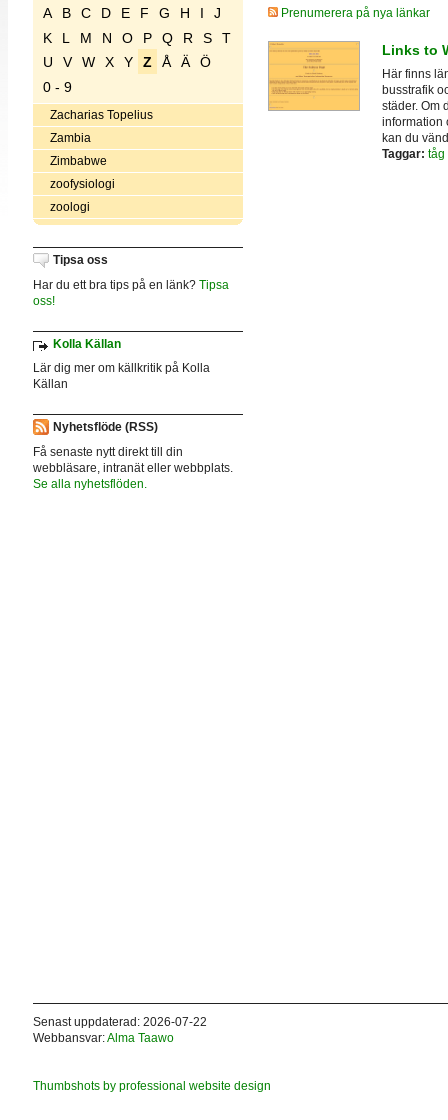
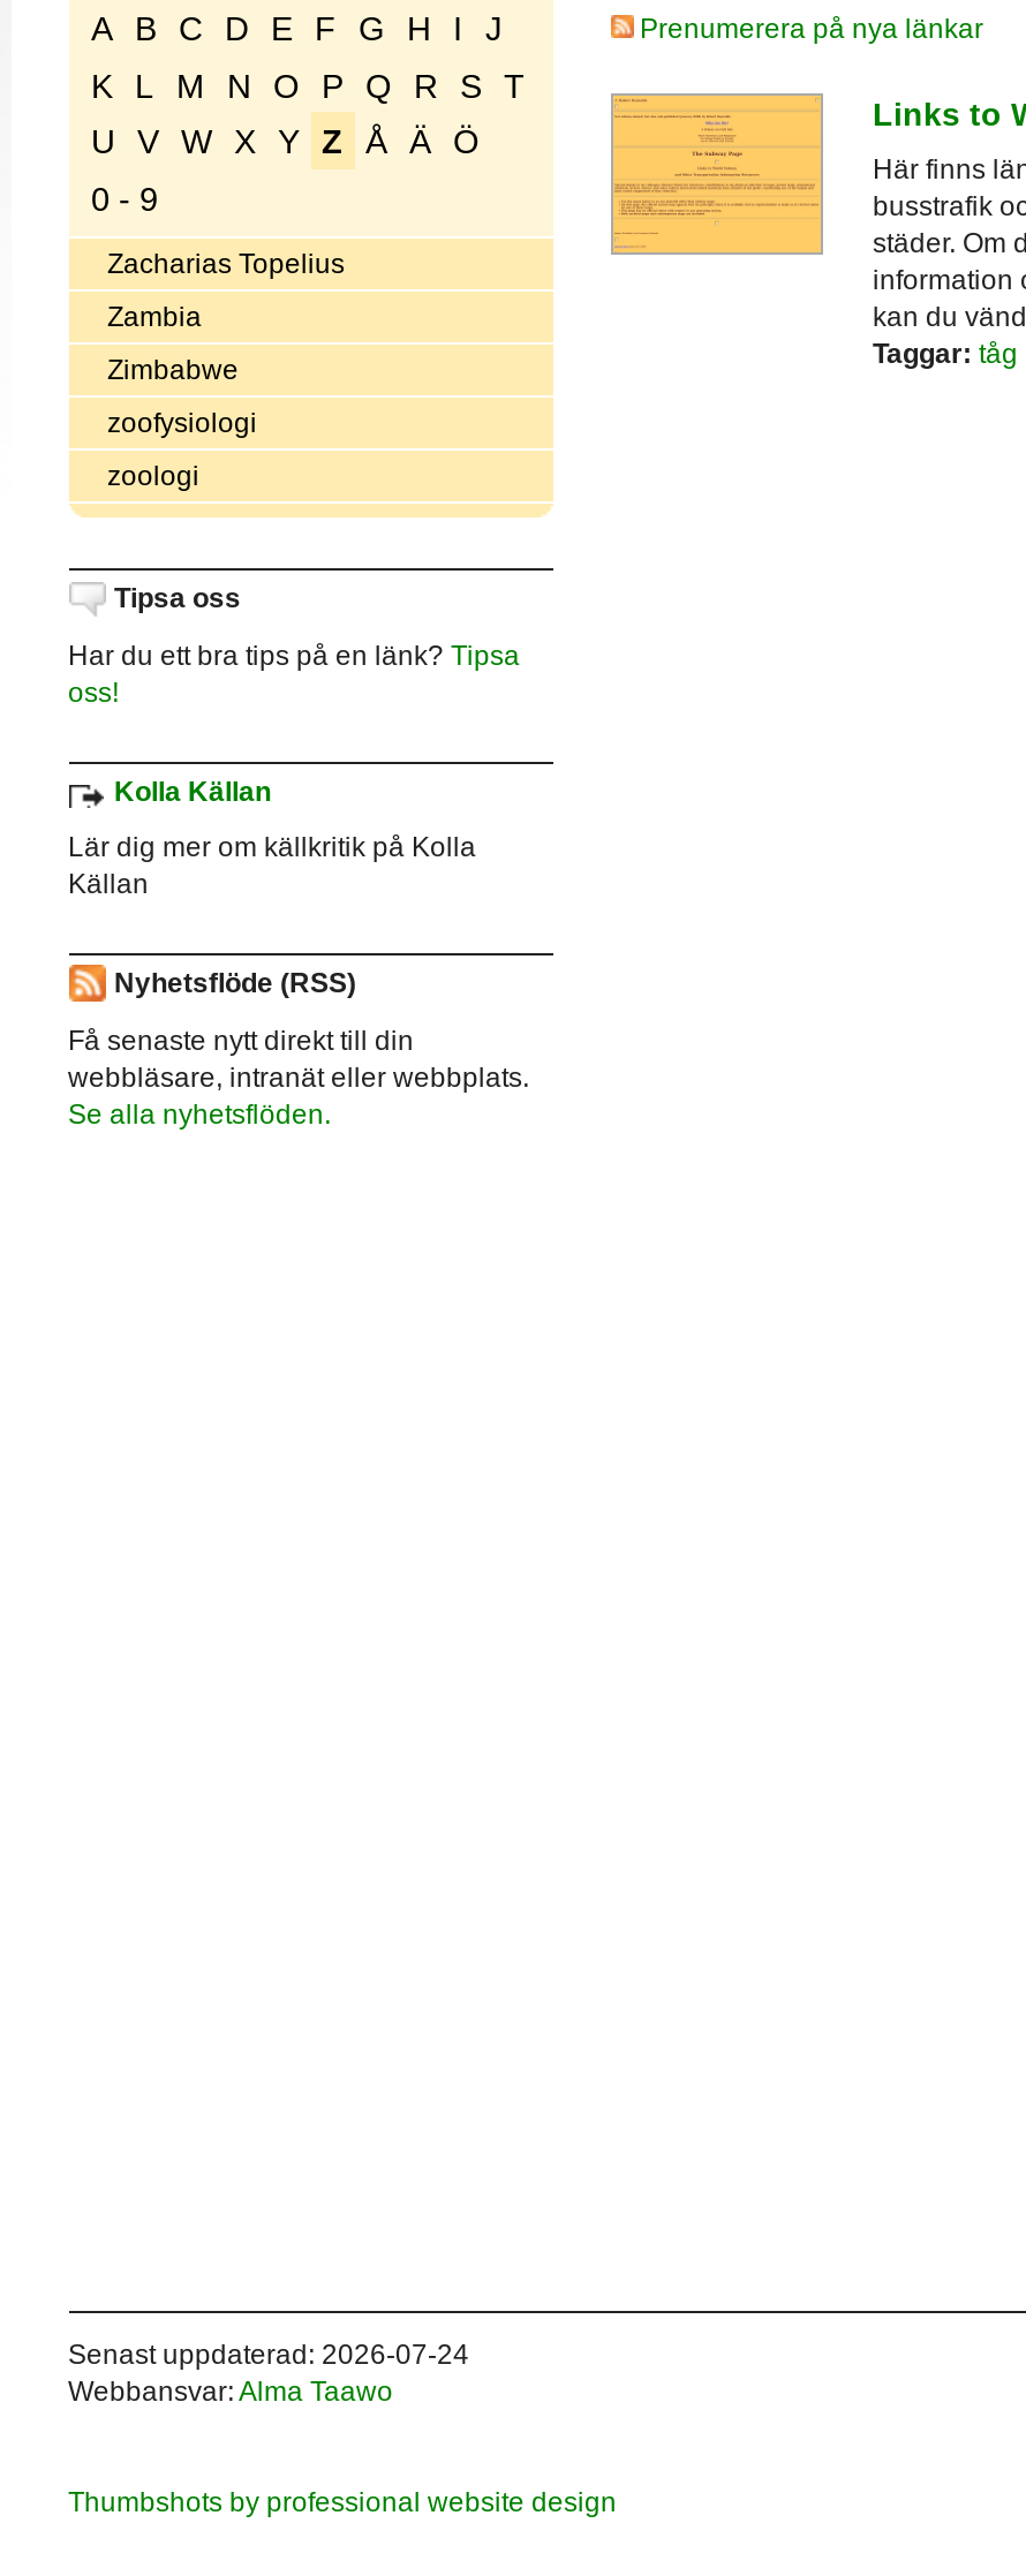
[32,1015,206,1029] Senast uppdaterad: 2026-07-22 -> [68,2339,469,2371] Senast uppdaterad: 2026-07-24

